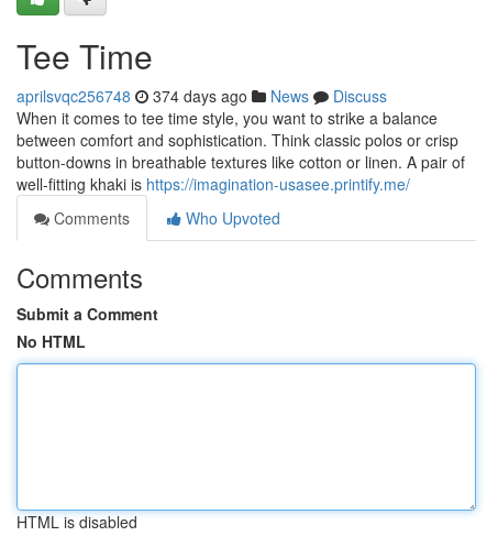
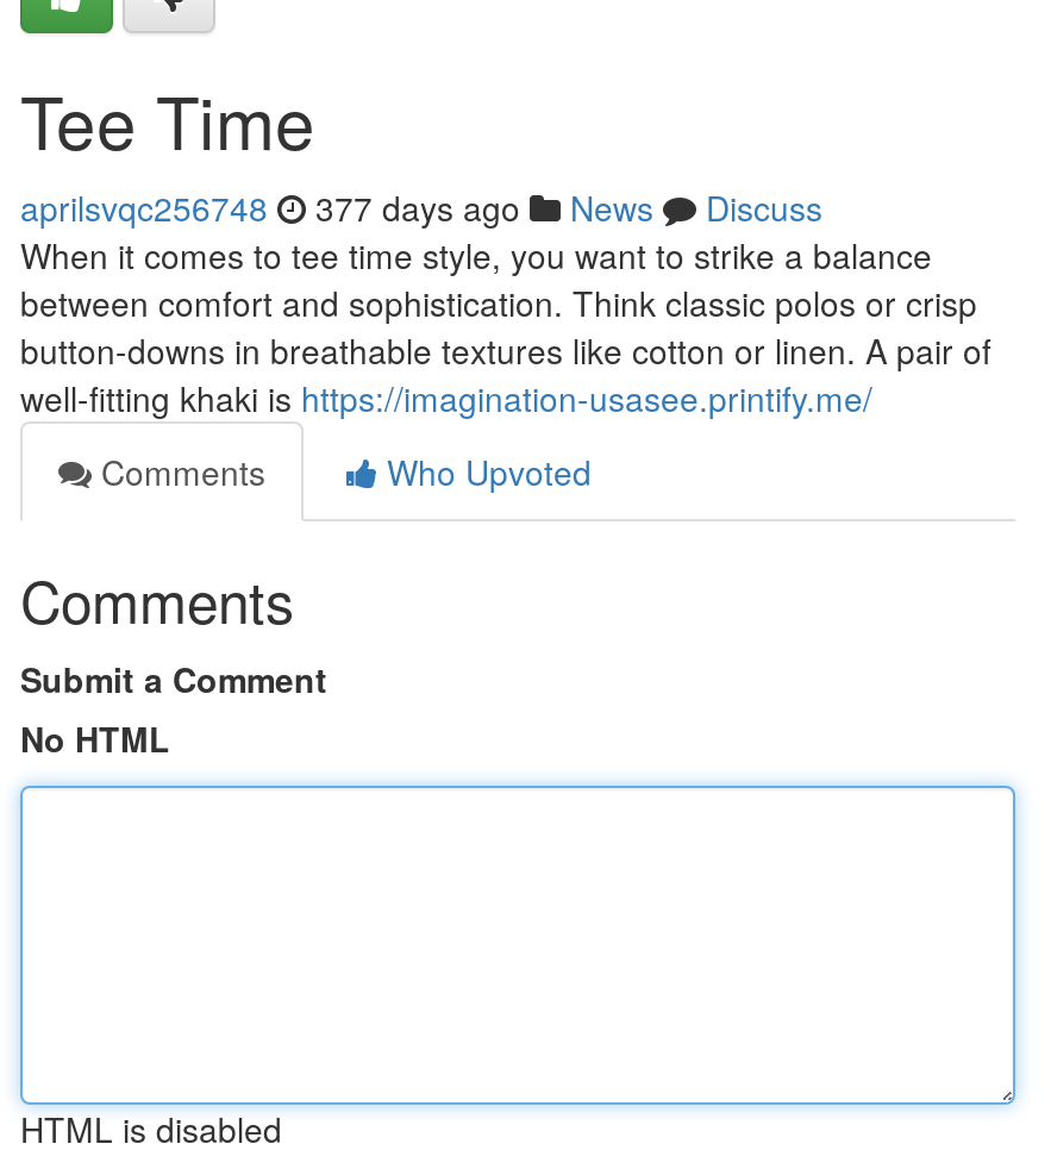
[16,85,387,107] aprilsvqc256748 374 days ago News Discuss -> [20,183,822,231] aprilsvqc256748 377 days ago News Discuss

